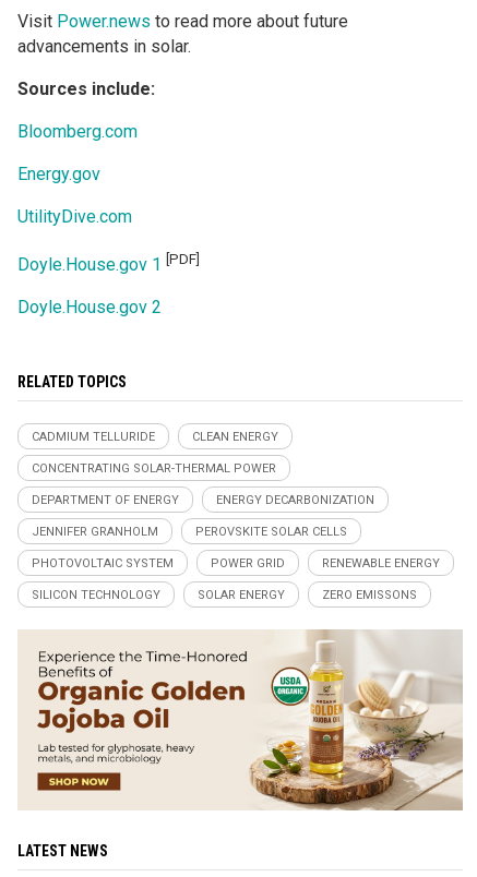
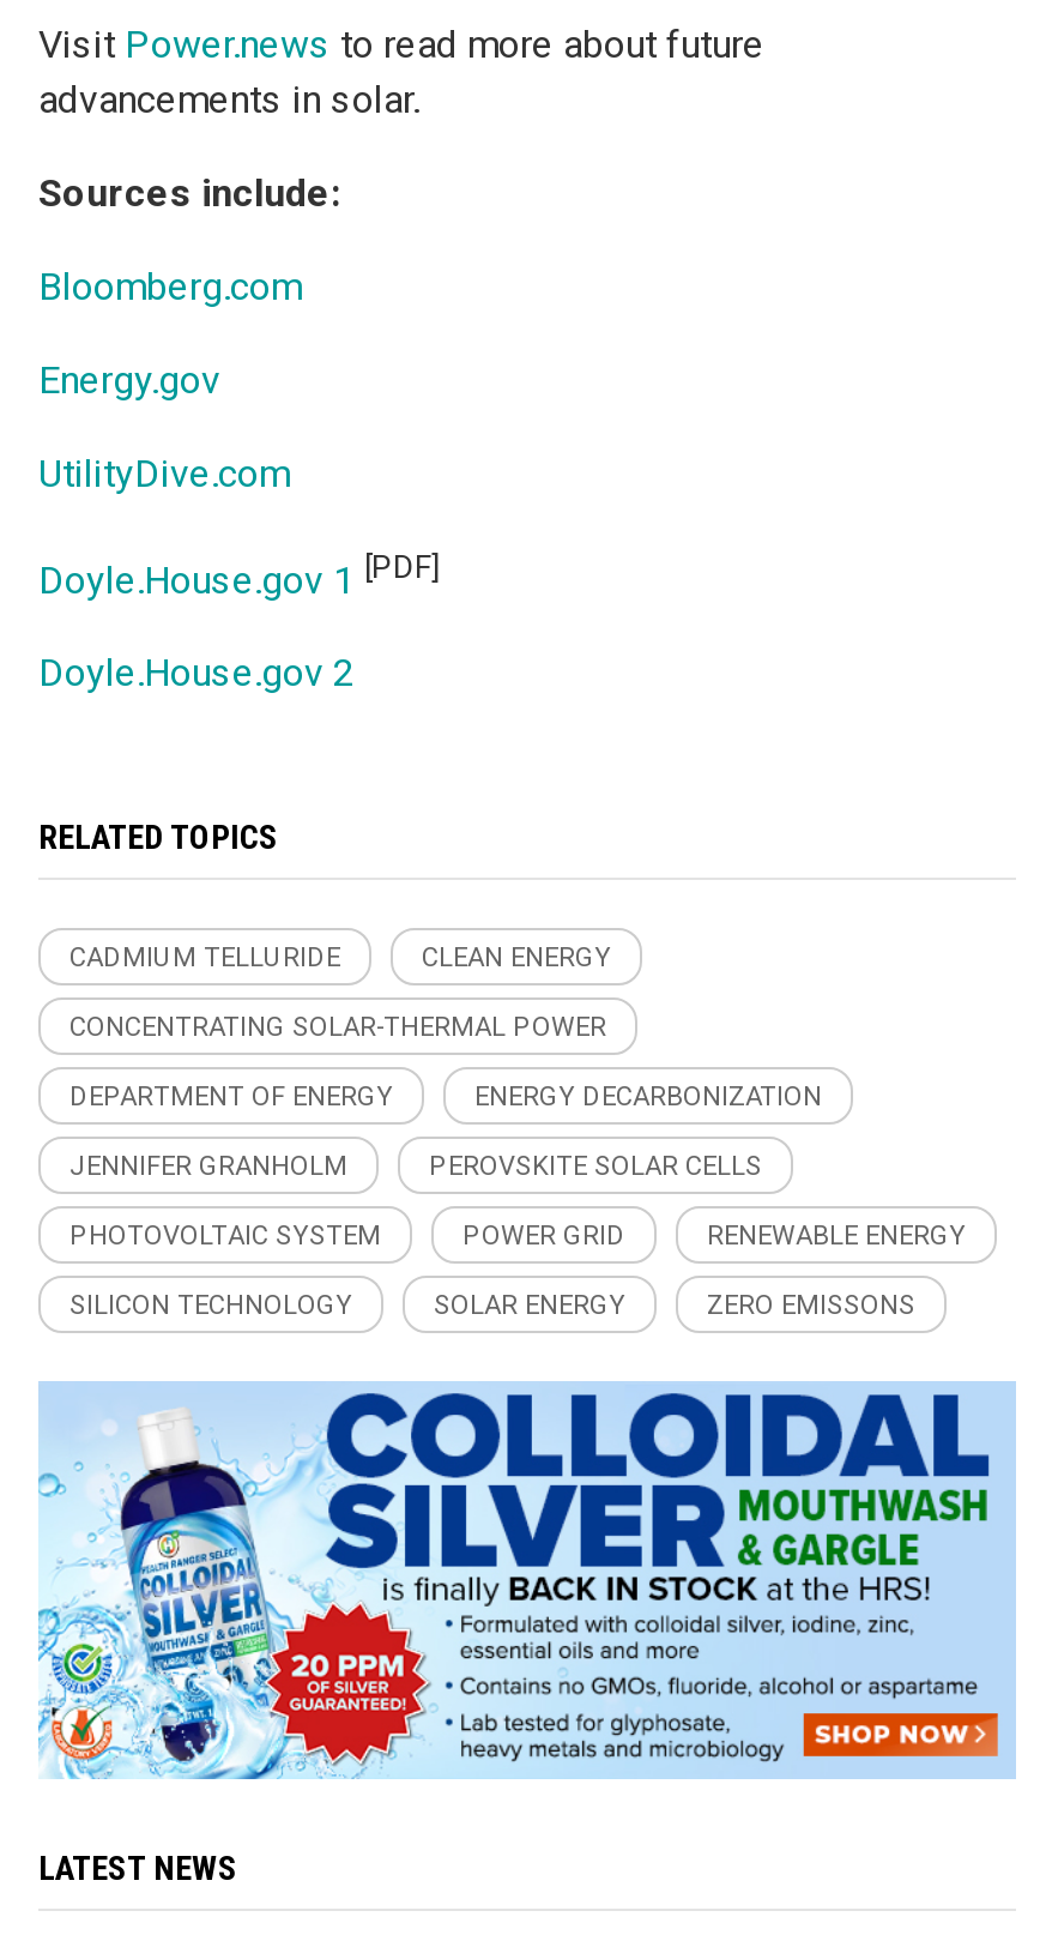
[17,628,464,812] [image] -> [36,1381,1016,1782] [image]

